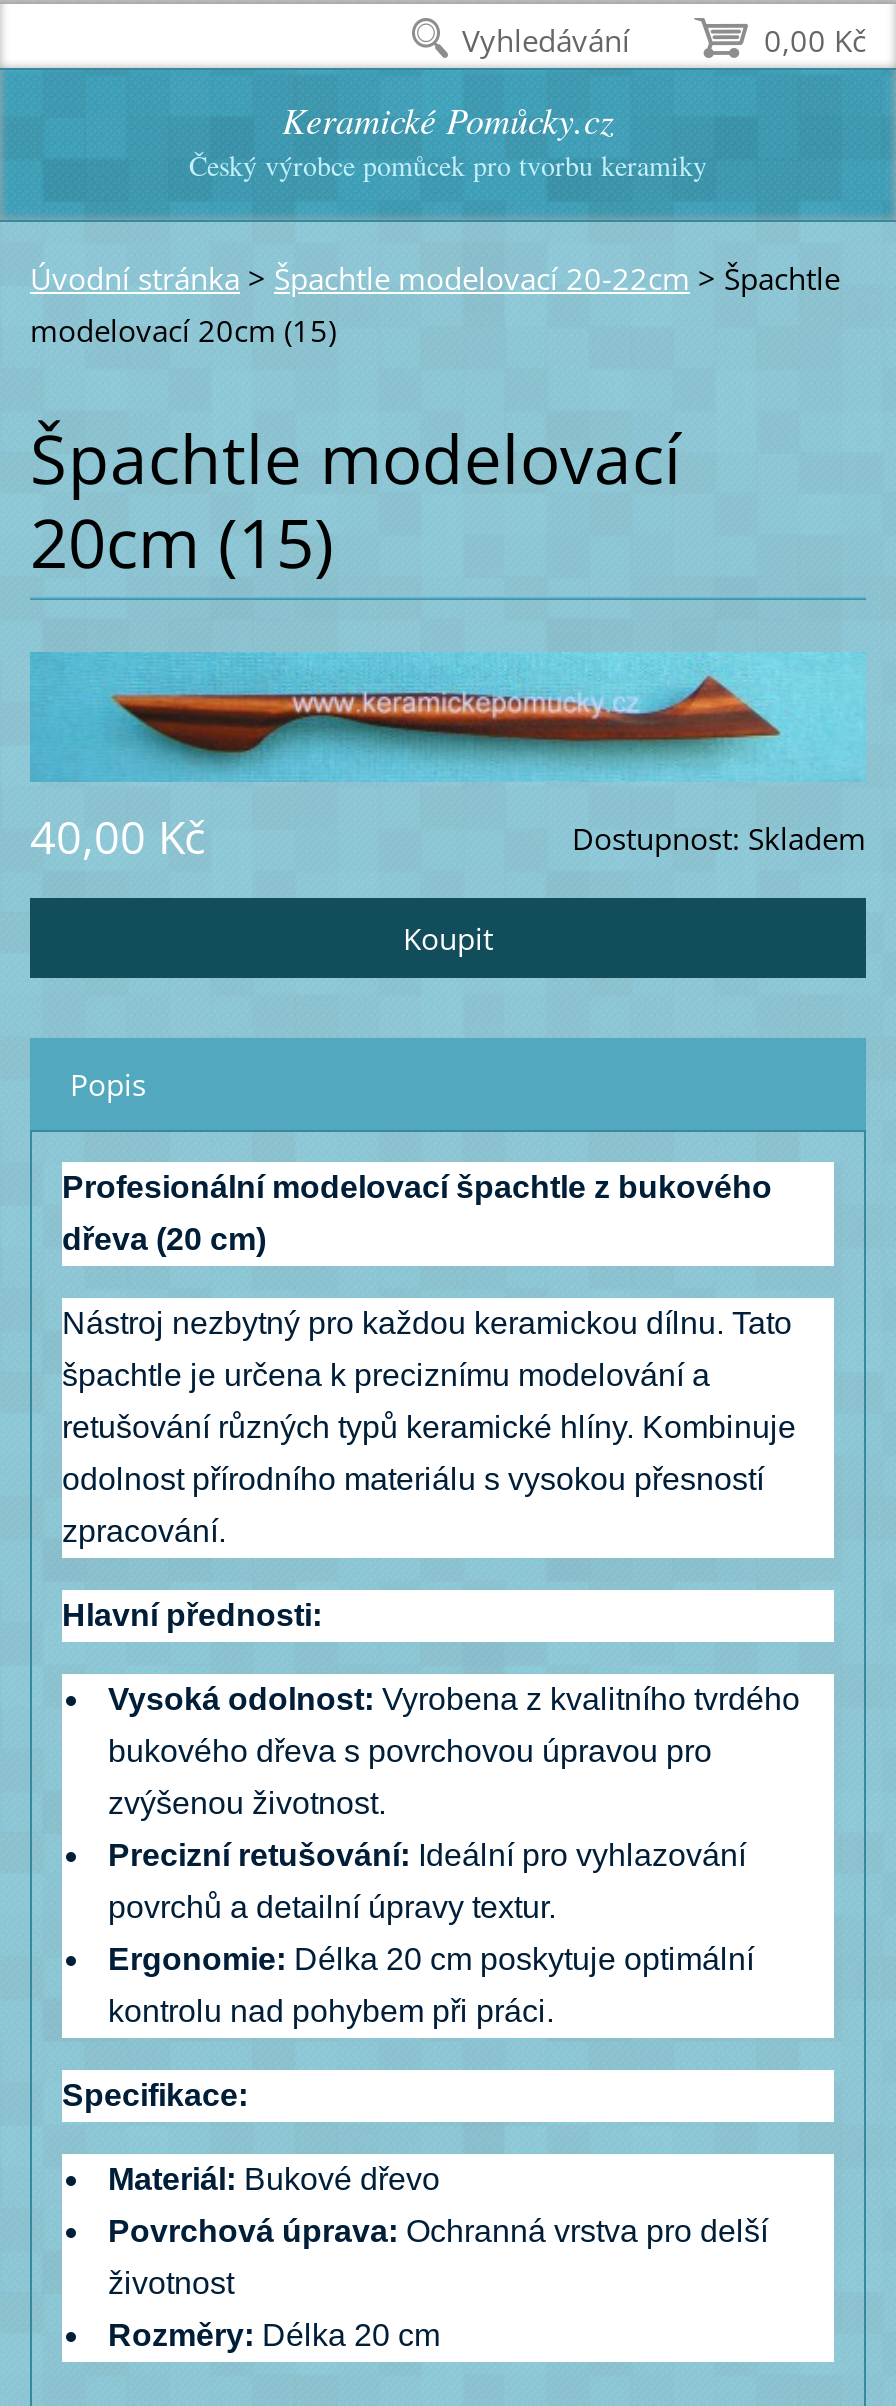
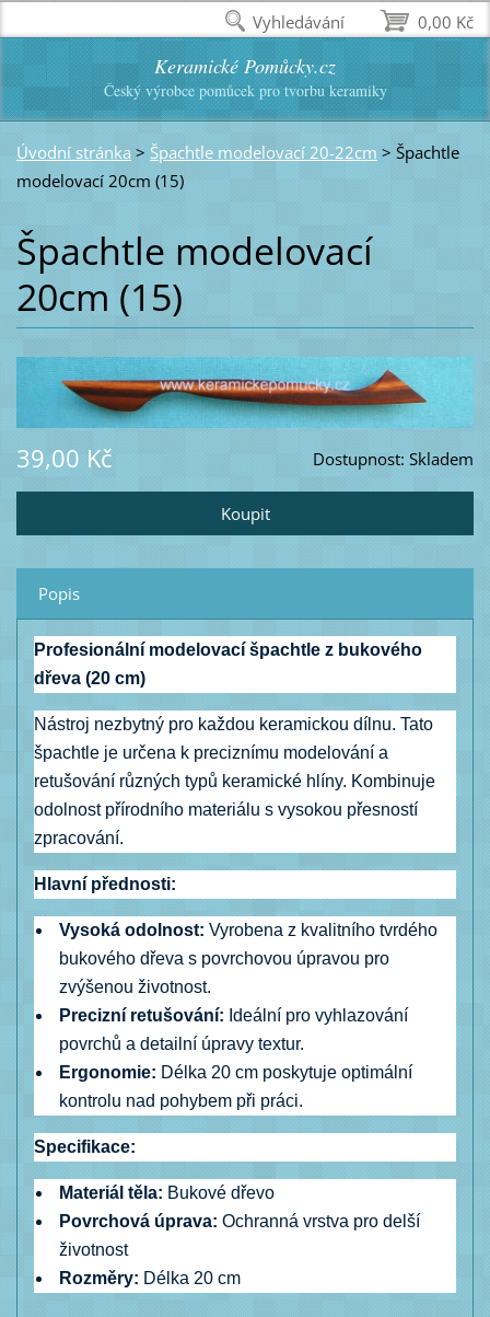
[30,805,206,867] 40,00 Kč -> [16,441,113,475] 39,00 Kč
[108,2161,440,2195] Materiál: Bukové dřevo -> [59,1183,275,1202] Materiál těla: Bukové dřevo

